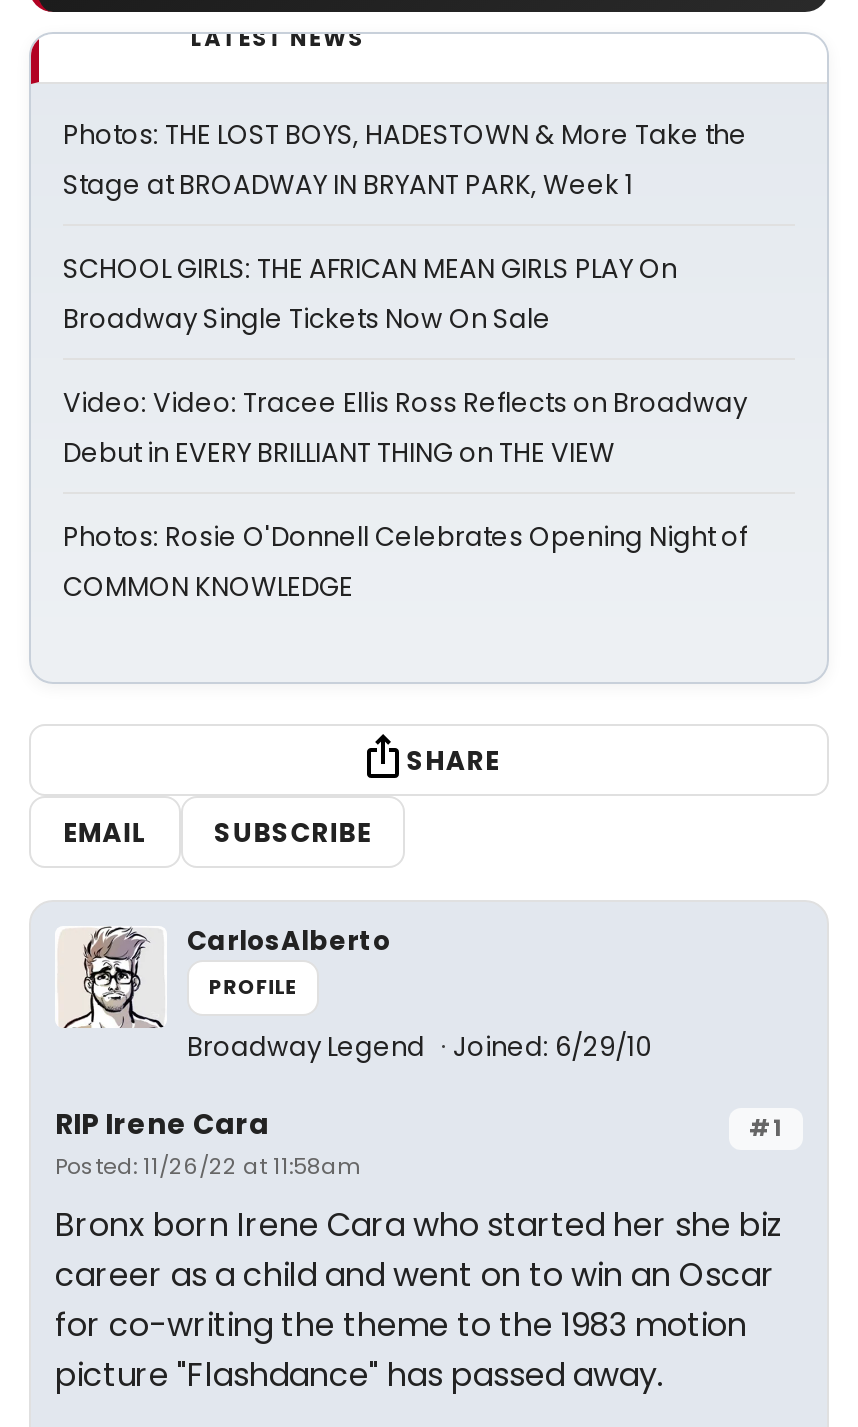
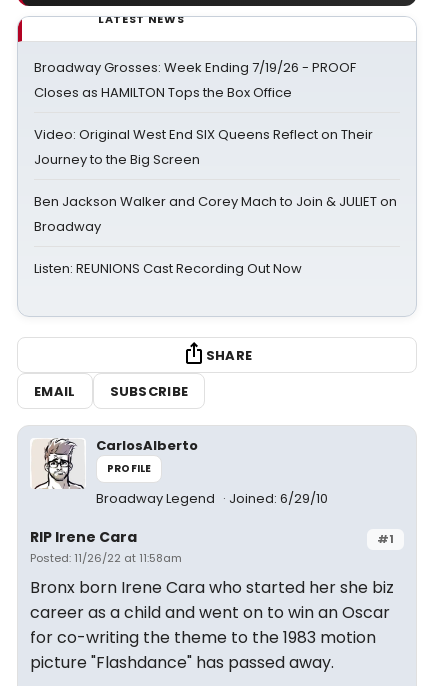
[63,116,747,204] Photos: THE LOST BOYS, HADESTOWN & More Take the | Stage at BROADWAY IN BRYANT PARK, Week 1 -> [34,58,356,102] Broadway Grosses: Week Ending 7/19/26 - PROOF | Closes as HAMILTON Tops the Box Office
[63,250,677,338] SCHOOL GIRLS: THE AFRICAN MEAN GIRLS PLAY On | Broadway Single Tickets Now On Sale -> [34,125,373,169] Video: Original West End SIX Queens Reflect on Their | Journey to the Big Screen
[63,384,747,472] Video: Video: Tracee Ellis Ross Reflects on Broadway | Debut in EVERY BRILLIANT THING on THE VIEW -> [34,192,397,236] Ben Jackson Walker and Corey Mach to Join & JULIET on | Broadway
[63,518,747,606] Photos: Rosie O'Donnell Celebrates Opening Night of | COMMON KNOWLEDGE -> [34,259,302,278] Listen: REUNIONS Cast Recording Out Now

